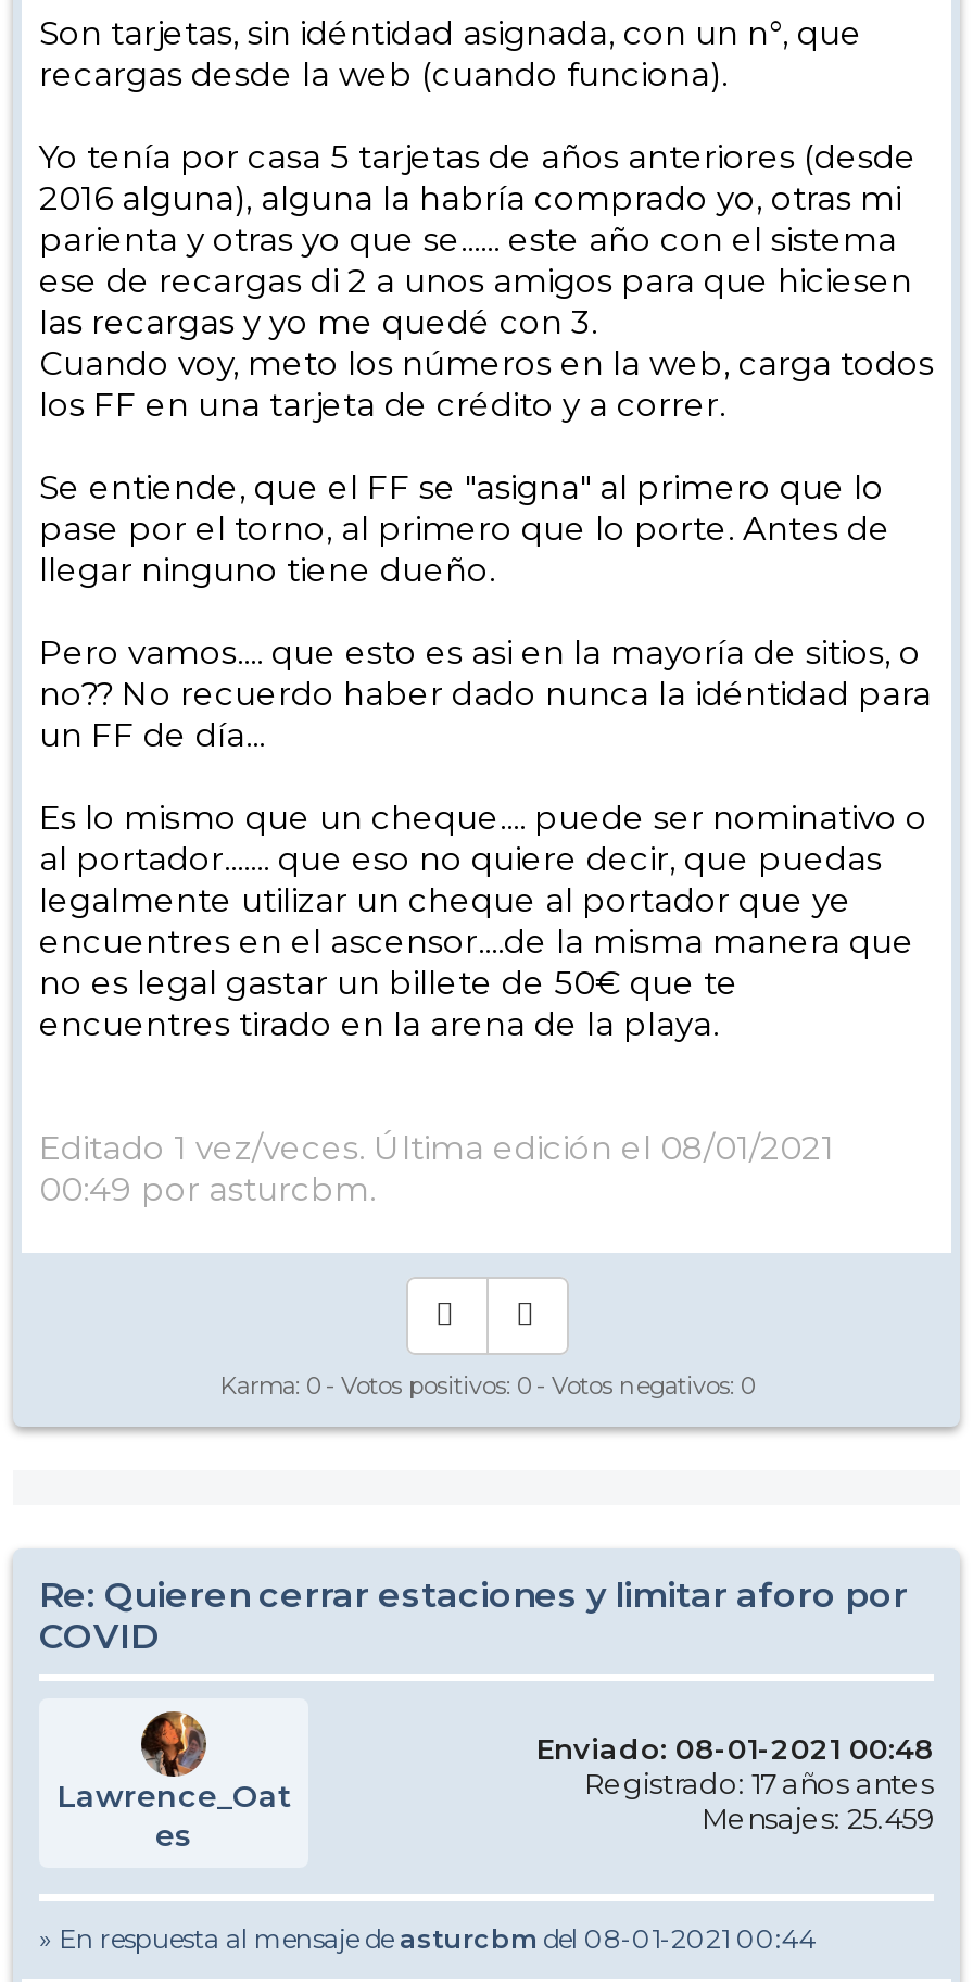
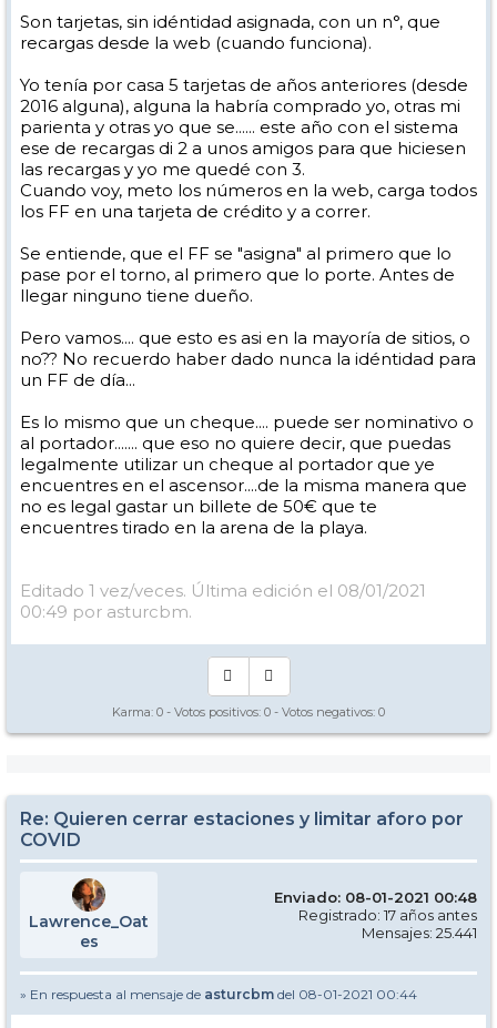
[702,1801,934,1835] Mensajes: 25.459 -> [362,924,477,942] Mensajes: 25.441

